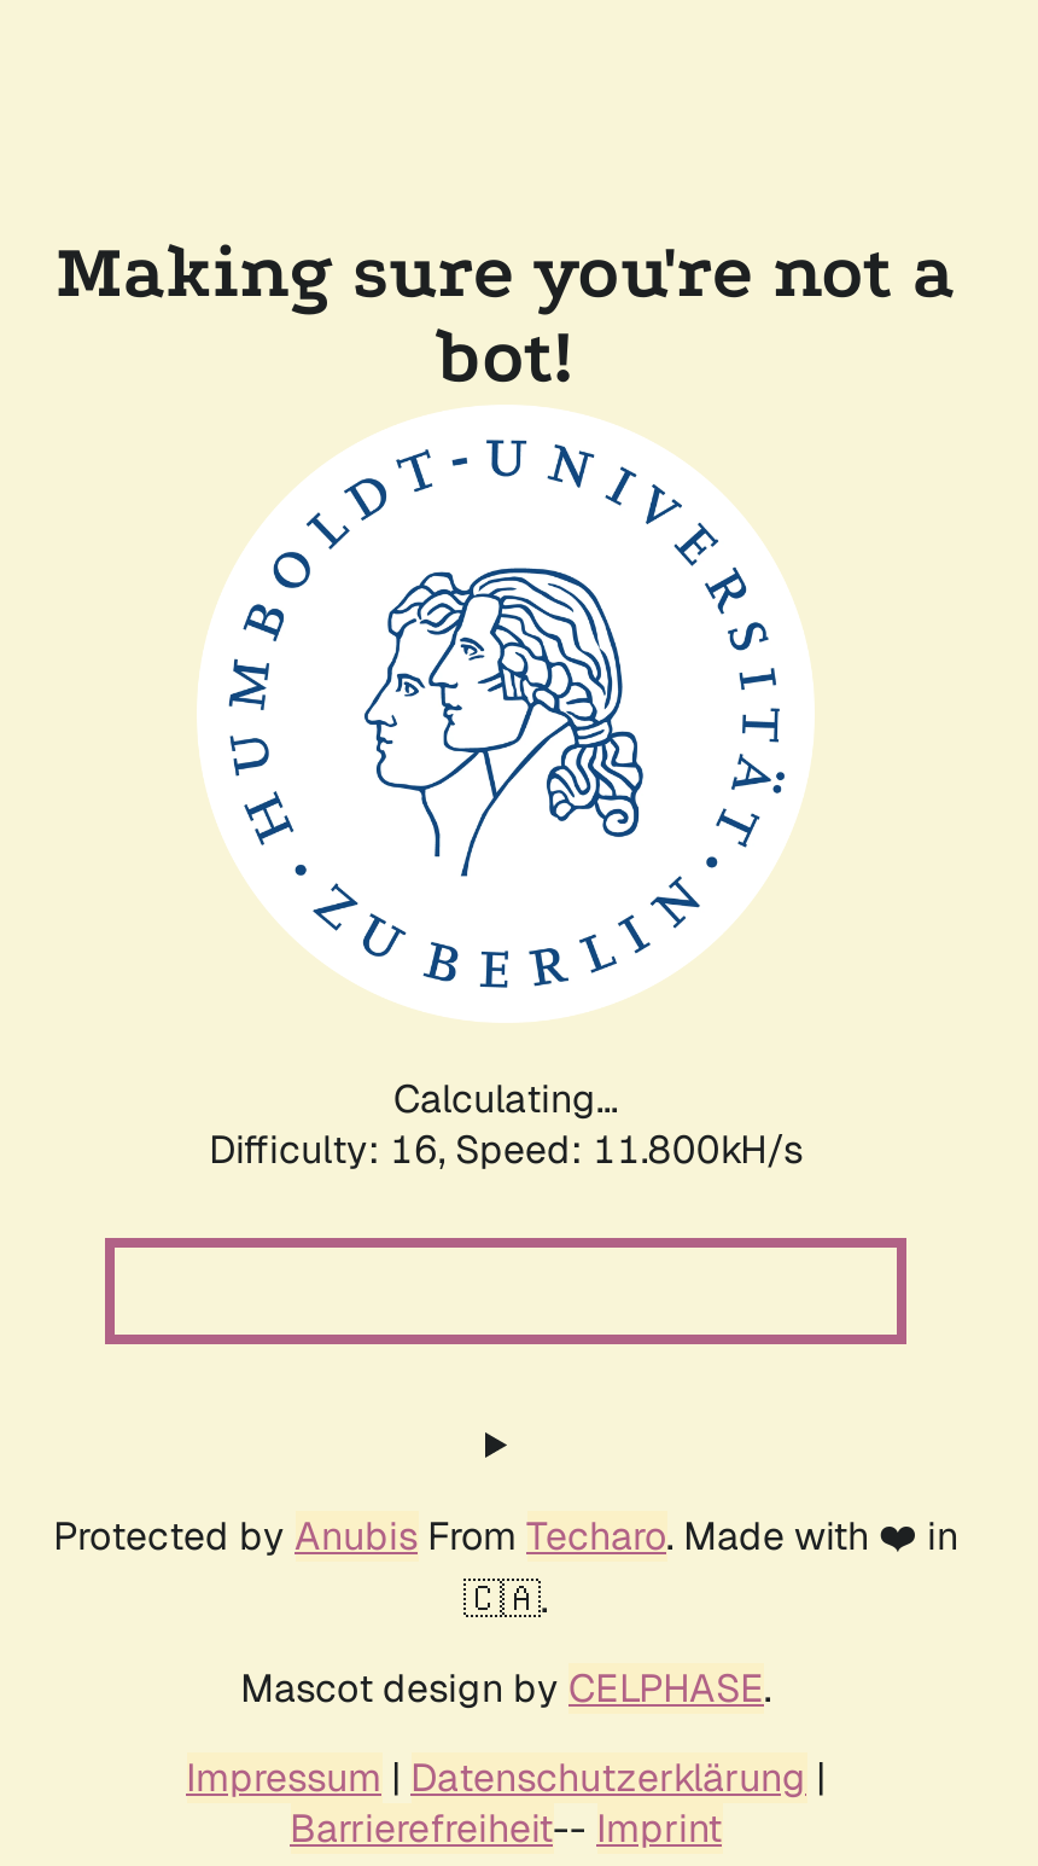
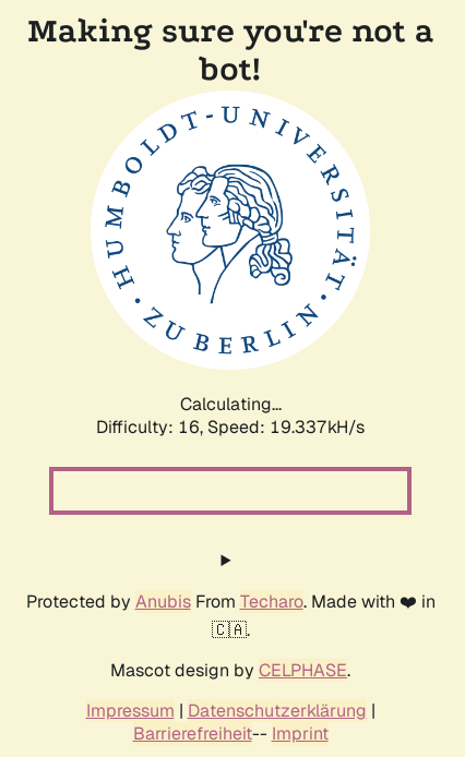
[209,1124,803,1175] Difficulty: 16, Speed: 11.800kH/s -> [96,416,365,438] Difficulty: 16, Speed: 19.337kH/s

